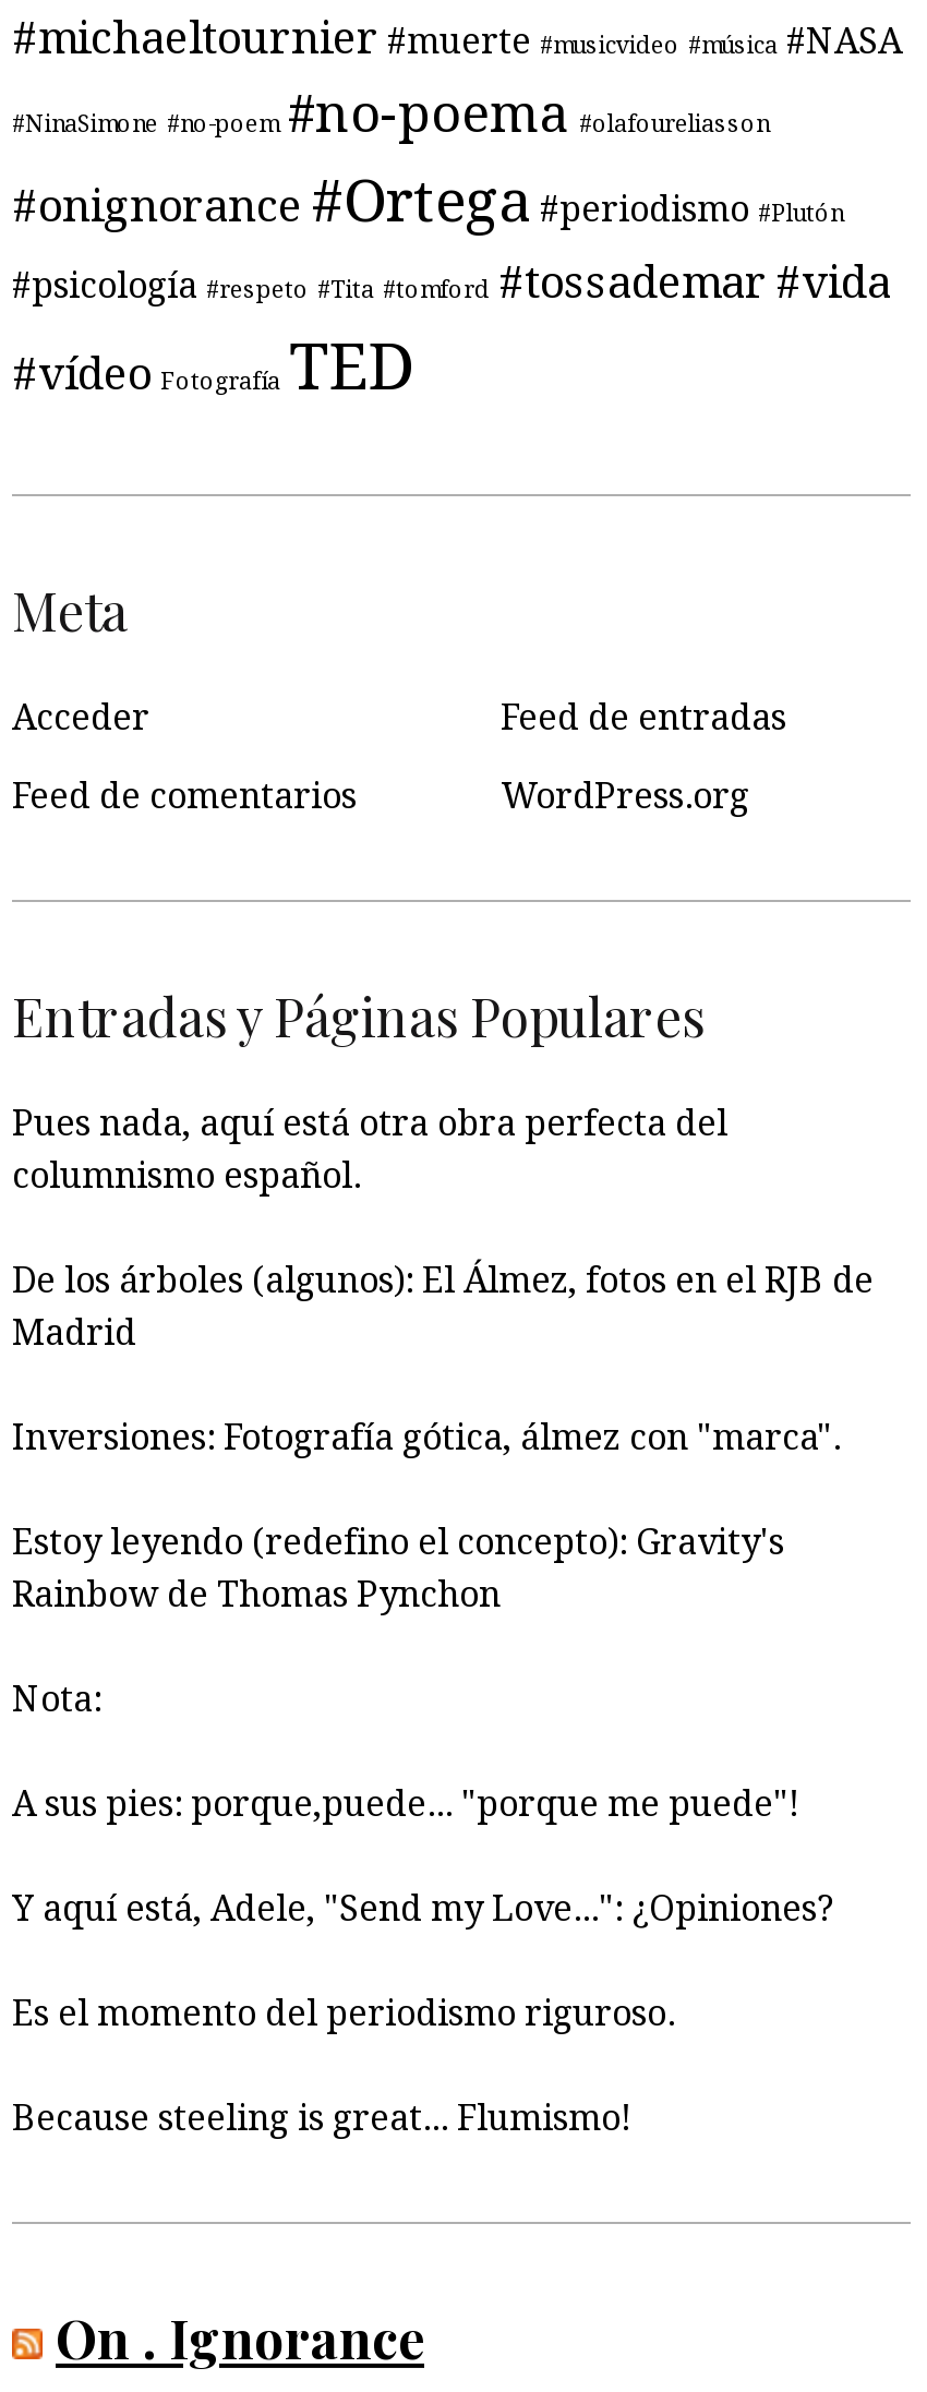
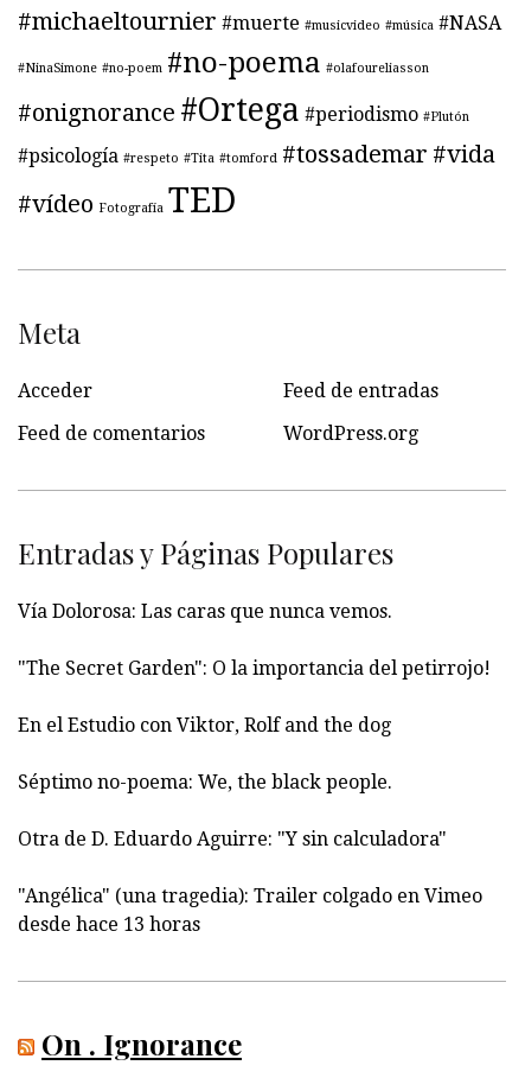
[12,1102,874,2138] Pues nada, aquí está otra obra perfecta del | columnismo español. | De los árboles (algunos): El Álmez, fotos en el RJB de | Madrid | Inversiones: Fotografía gótica, álmez con "marca". | Estoy leyendo (redefino el concepto): Gravity's | Rainbow de Thomas Pynchon | Nota: | A sus pies: porque,puede... "porque me puede"! | Y aquí está, Adele, "Send my Love...": ¿Opiniones? | Es el momento del periodismo riguroso. | Because steeling is great... Flumismo! -> [18,599,491,935] Vía Dolorosa: Las caras que nunca vemos. | "The Secret Garden": O la importancia del petirrojo! | En el Estudio con Viktor, Rolf and the dog | Séptimo no-poema: We, the black people. | Otra de D. Eduardo Aguirre: "Y sin calculadora" | "Angélica" (una tragedia): Trailer colgado en Vimeo | desde hace 13 horas

